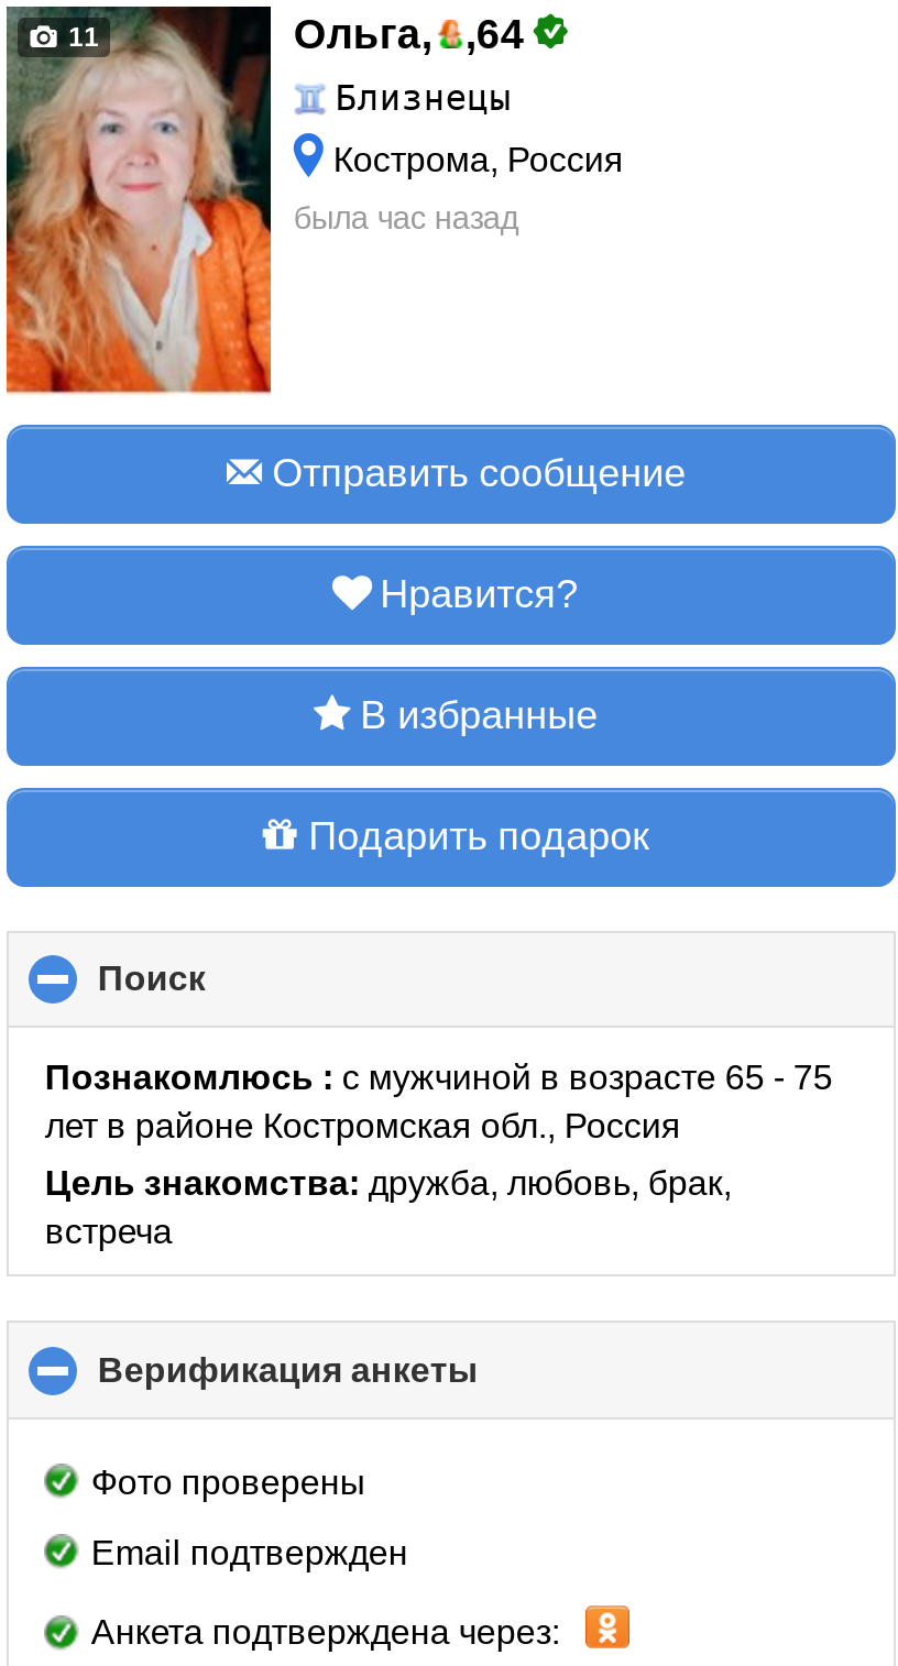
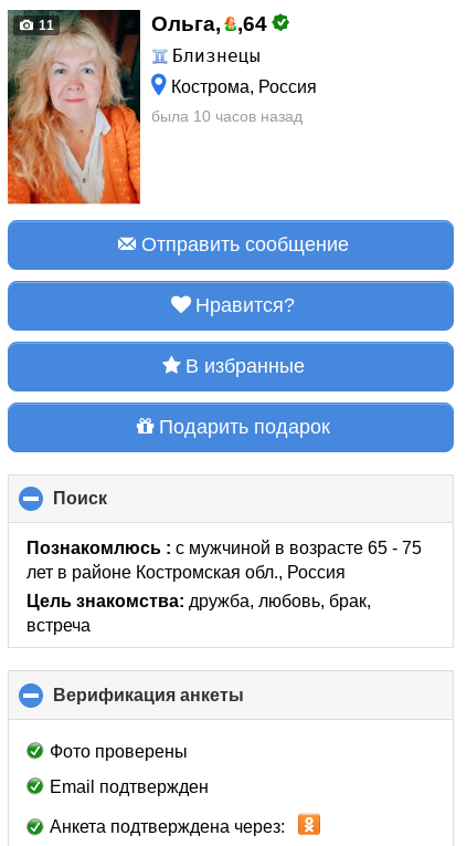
[294,200,518,235] была час назад -> [152,107,303,125] была 10 часов назад

